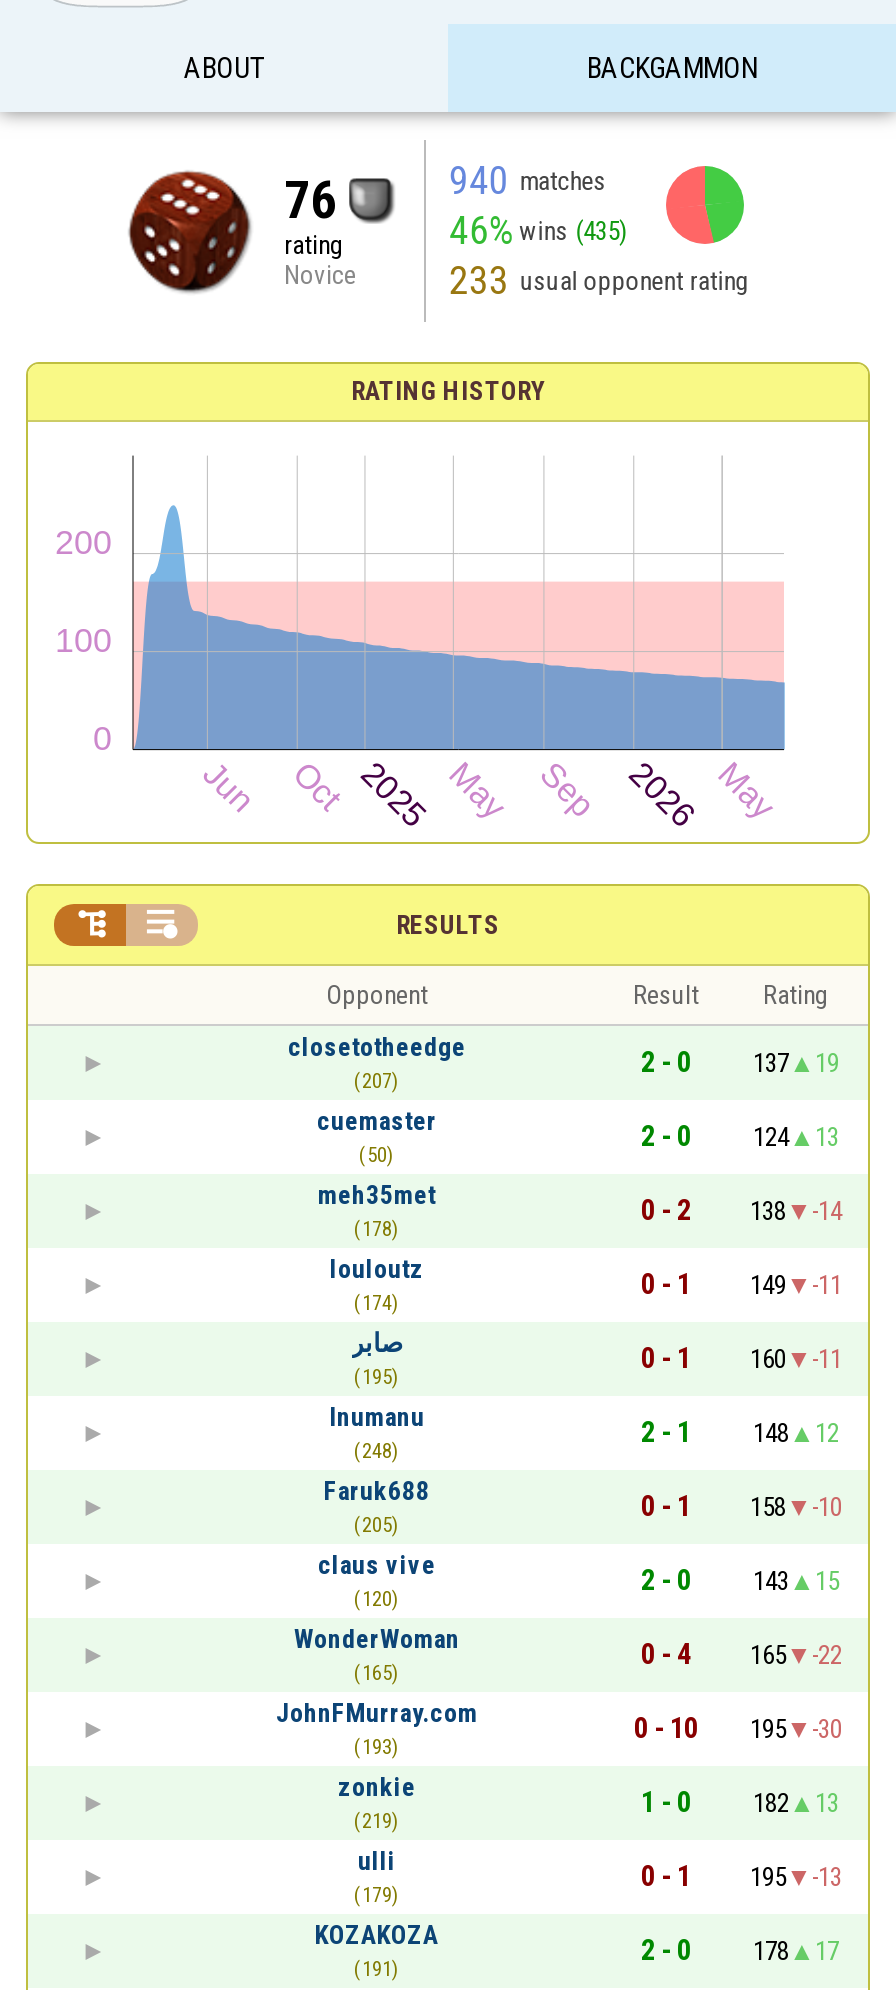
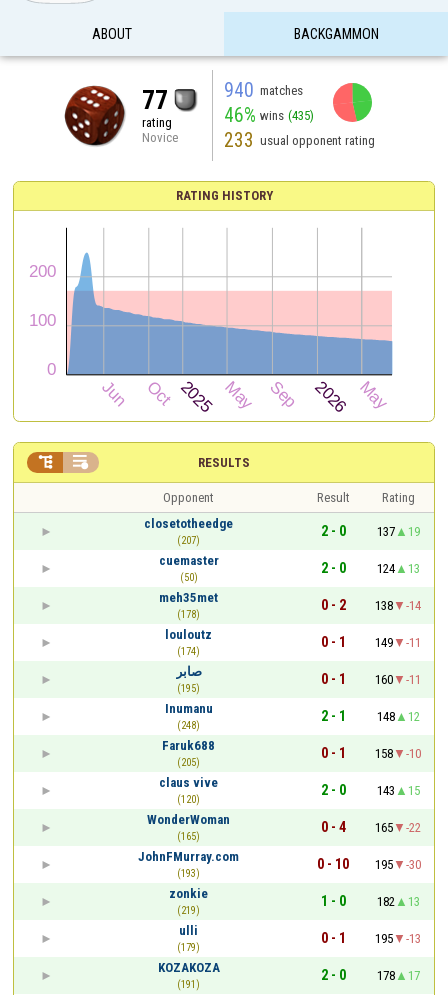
[284,169,336,229] 76 -> [142,84,168,114] 77

